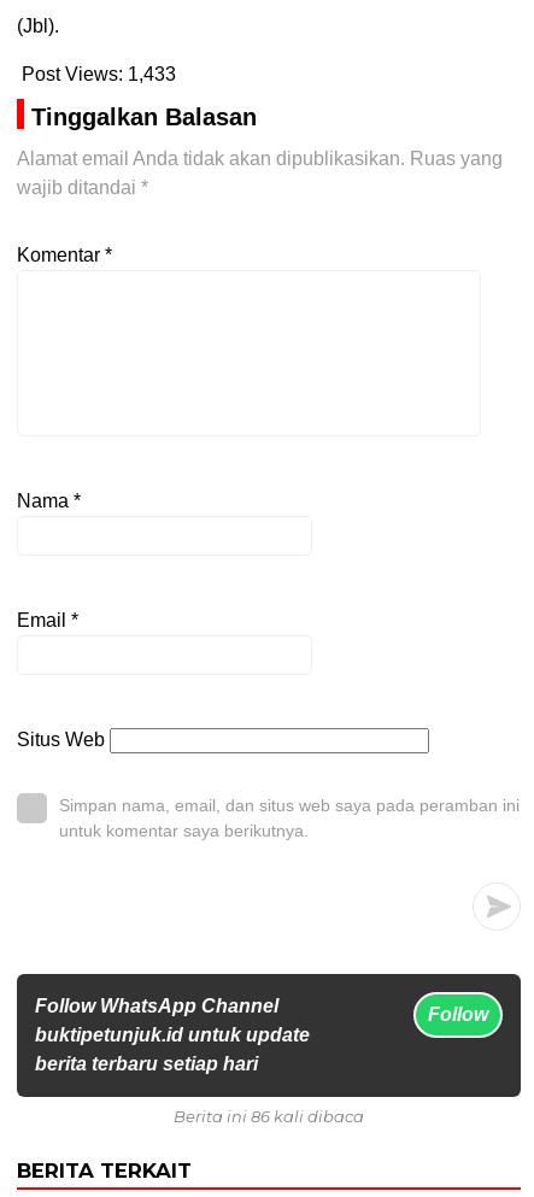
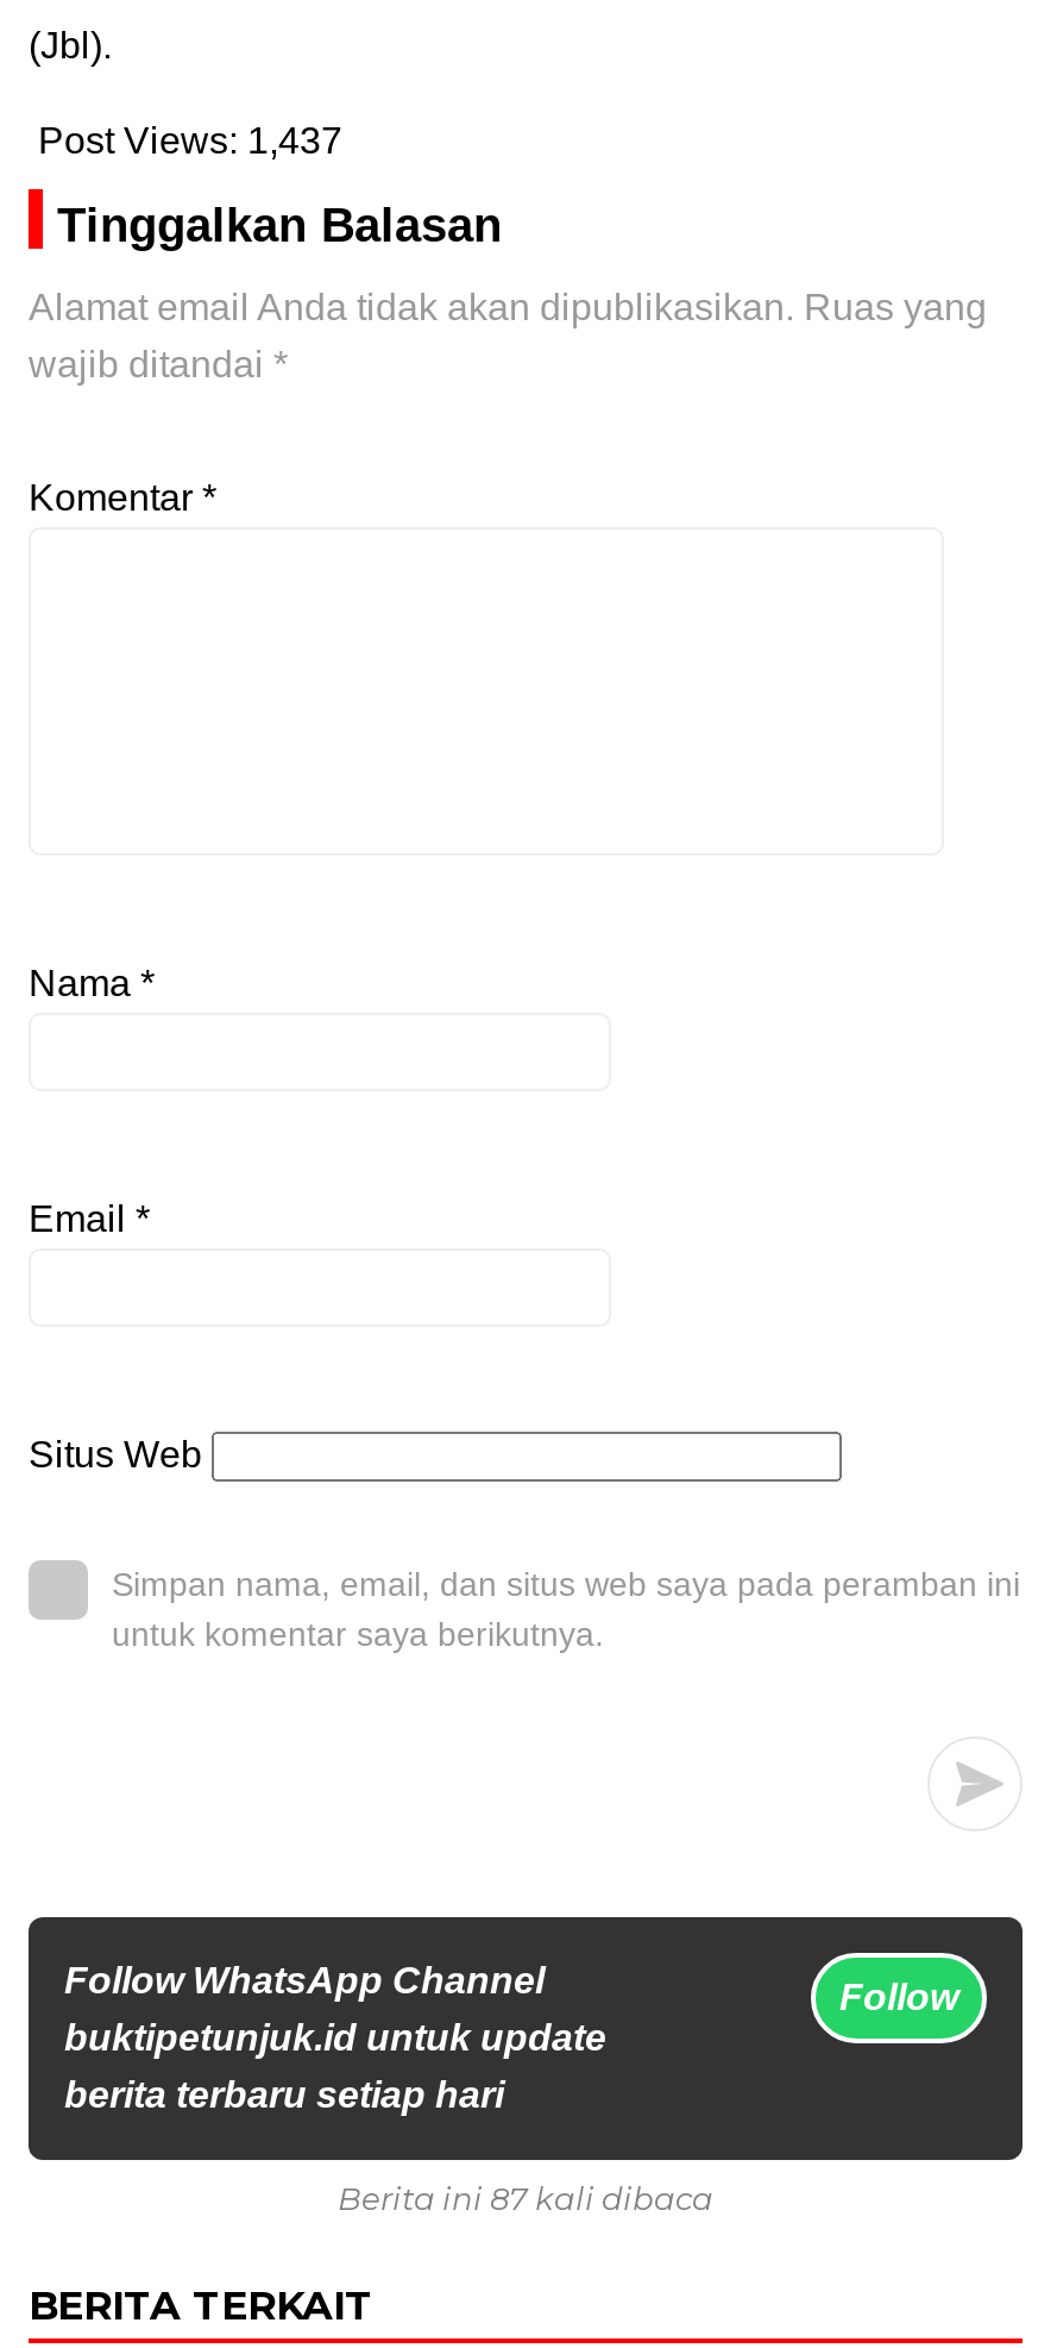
[22,64,176,85] Post Views: 1,433 -> [38,120,342,161] Post Views: 1,437
[174,1107,364,1126] Berita ini 86 kali dibaca -> [338,2179,713,2217] Berita ini 87 kali dibaca

